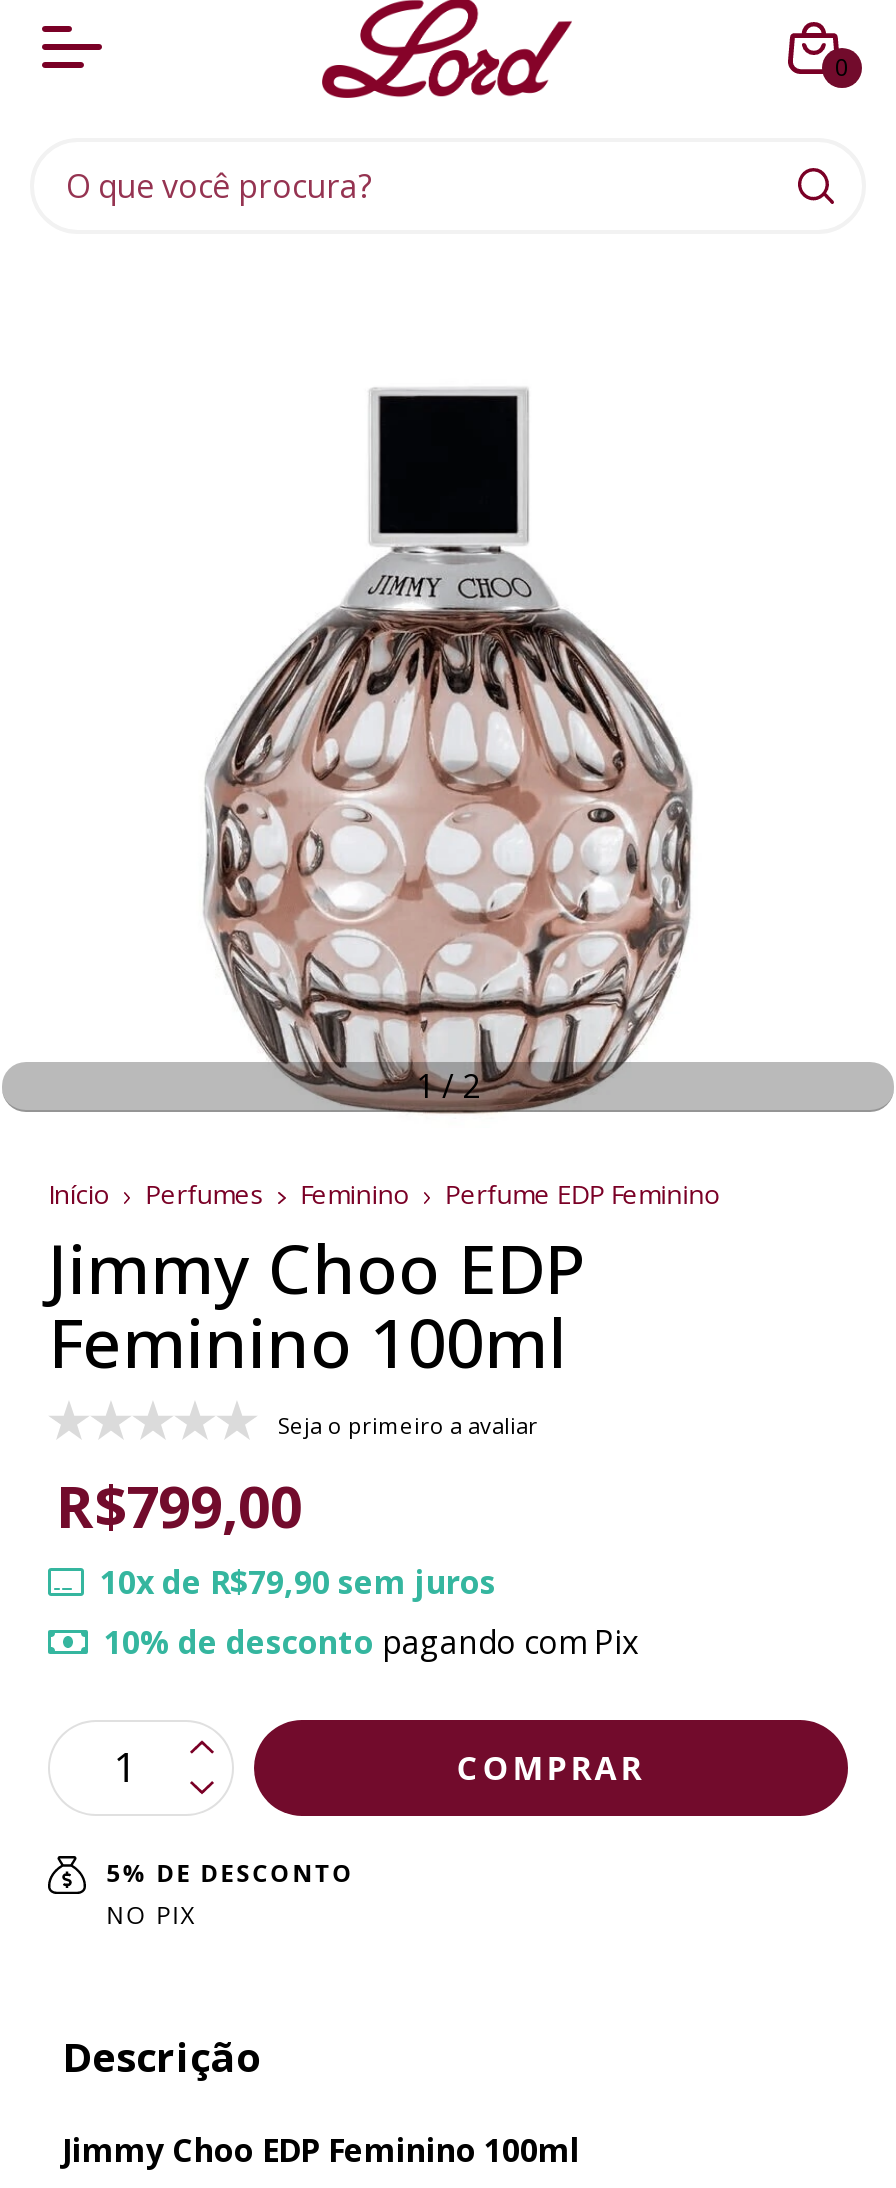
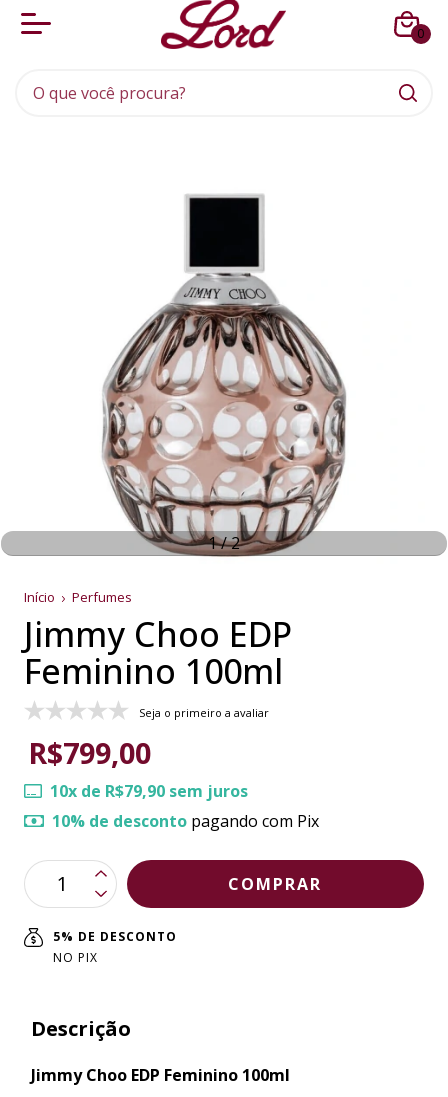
[300,1175,721,1211] Feminino | Perfume EDP Feminino -> none

